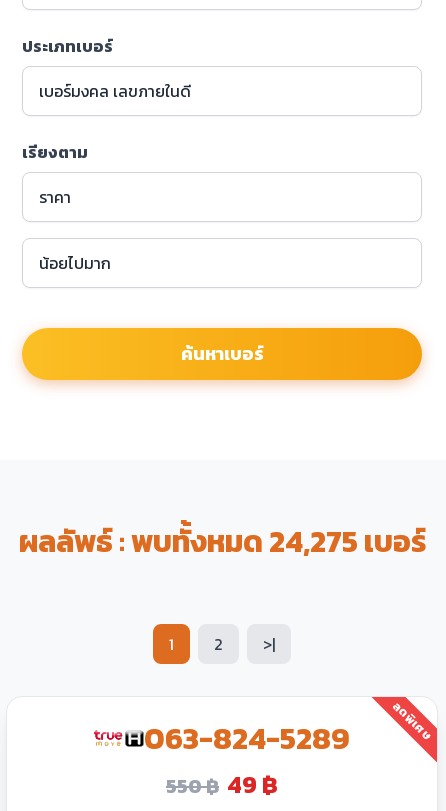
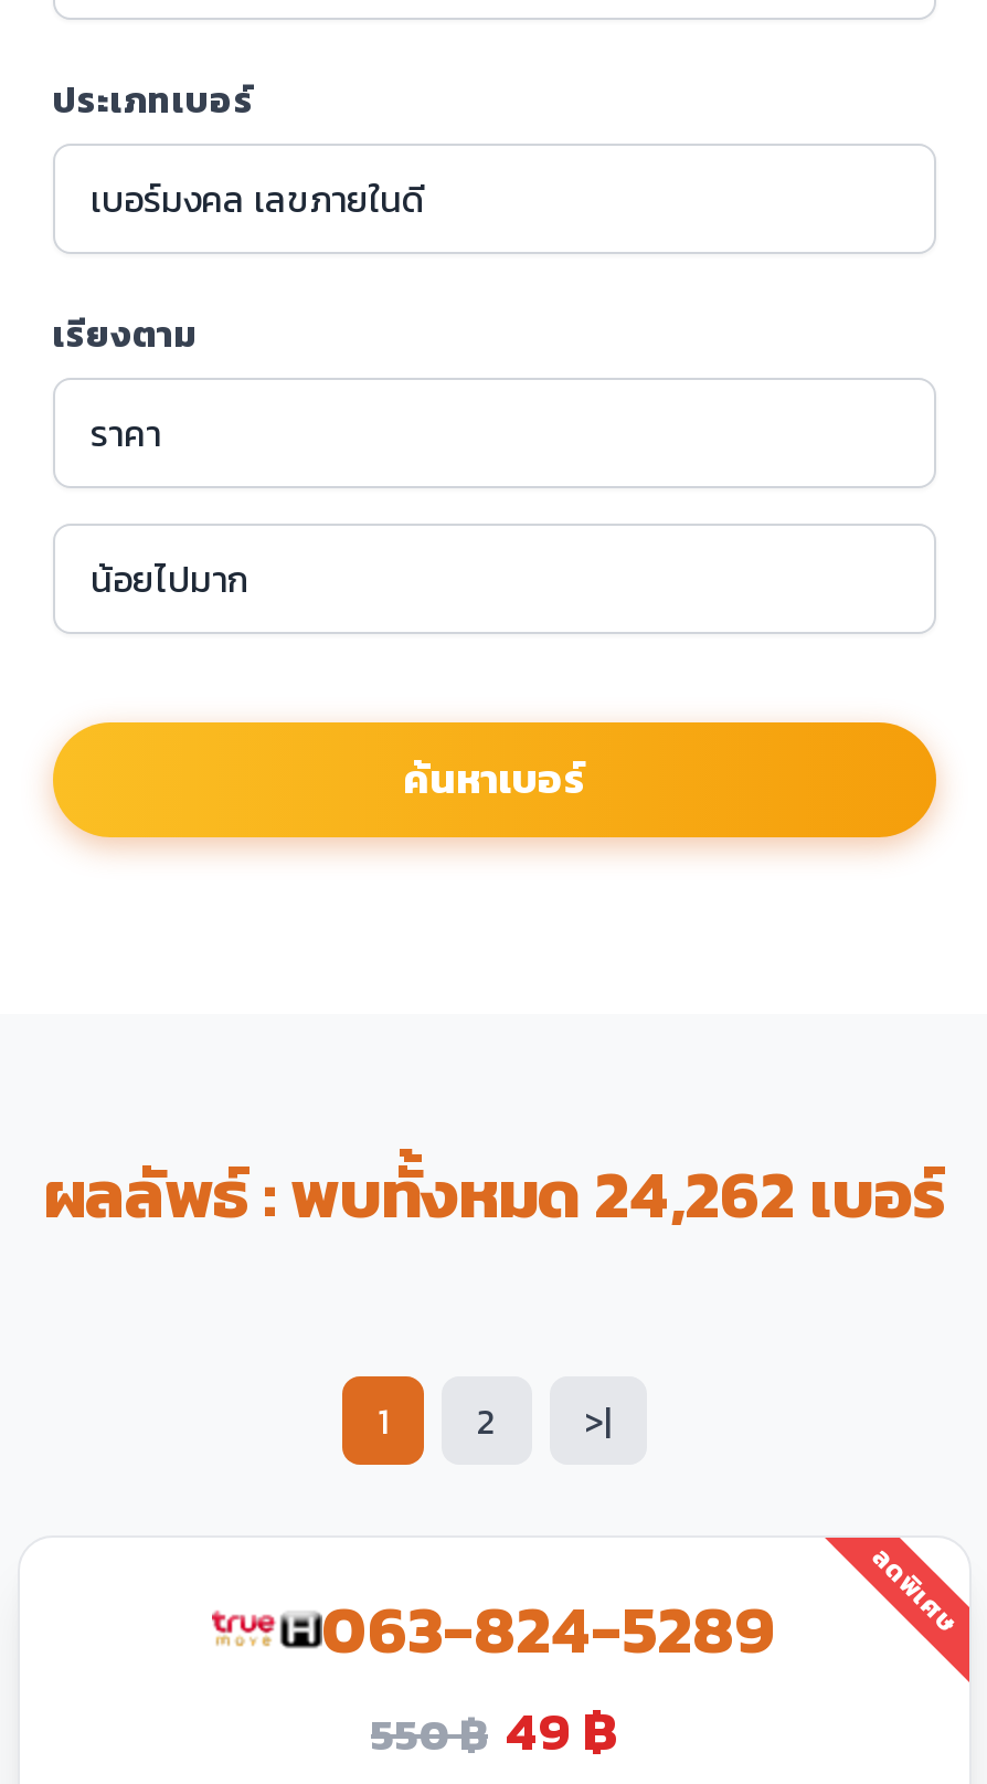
[18,519,425,564] ผลลัพธ์ : พบทั้งหมด 24,275 เบอร์ -> [43,1144,946,1244] ผลลัพธ์ : พบทั้งหมด 24,262 เบอร์

